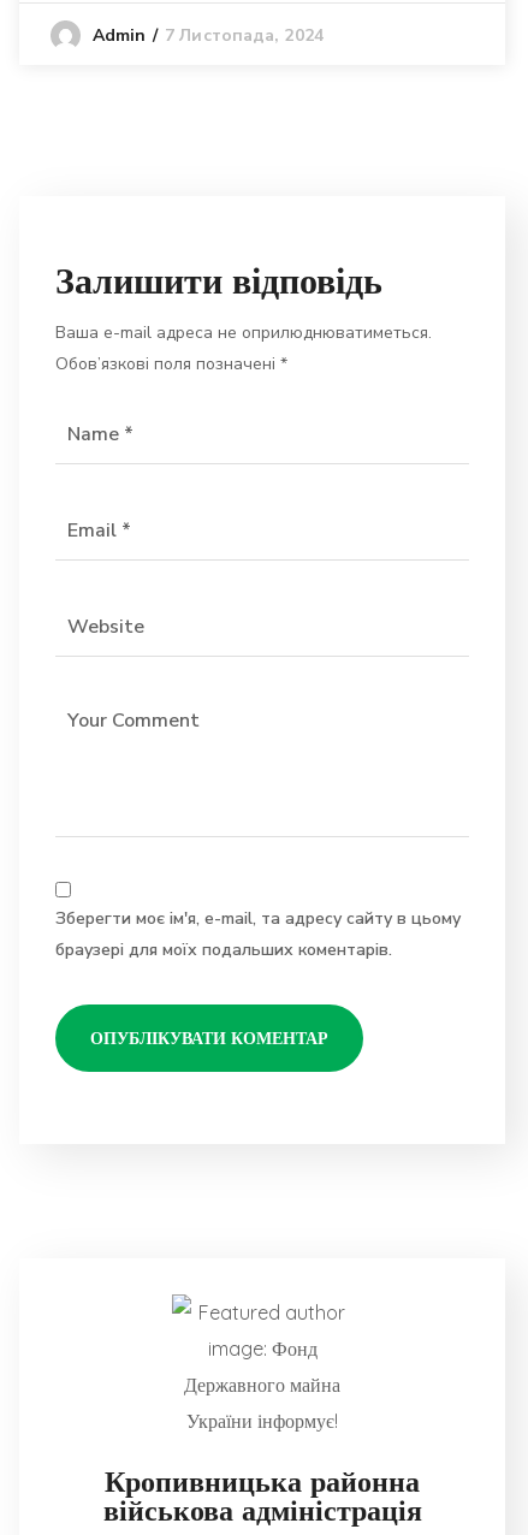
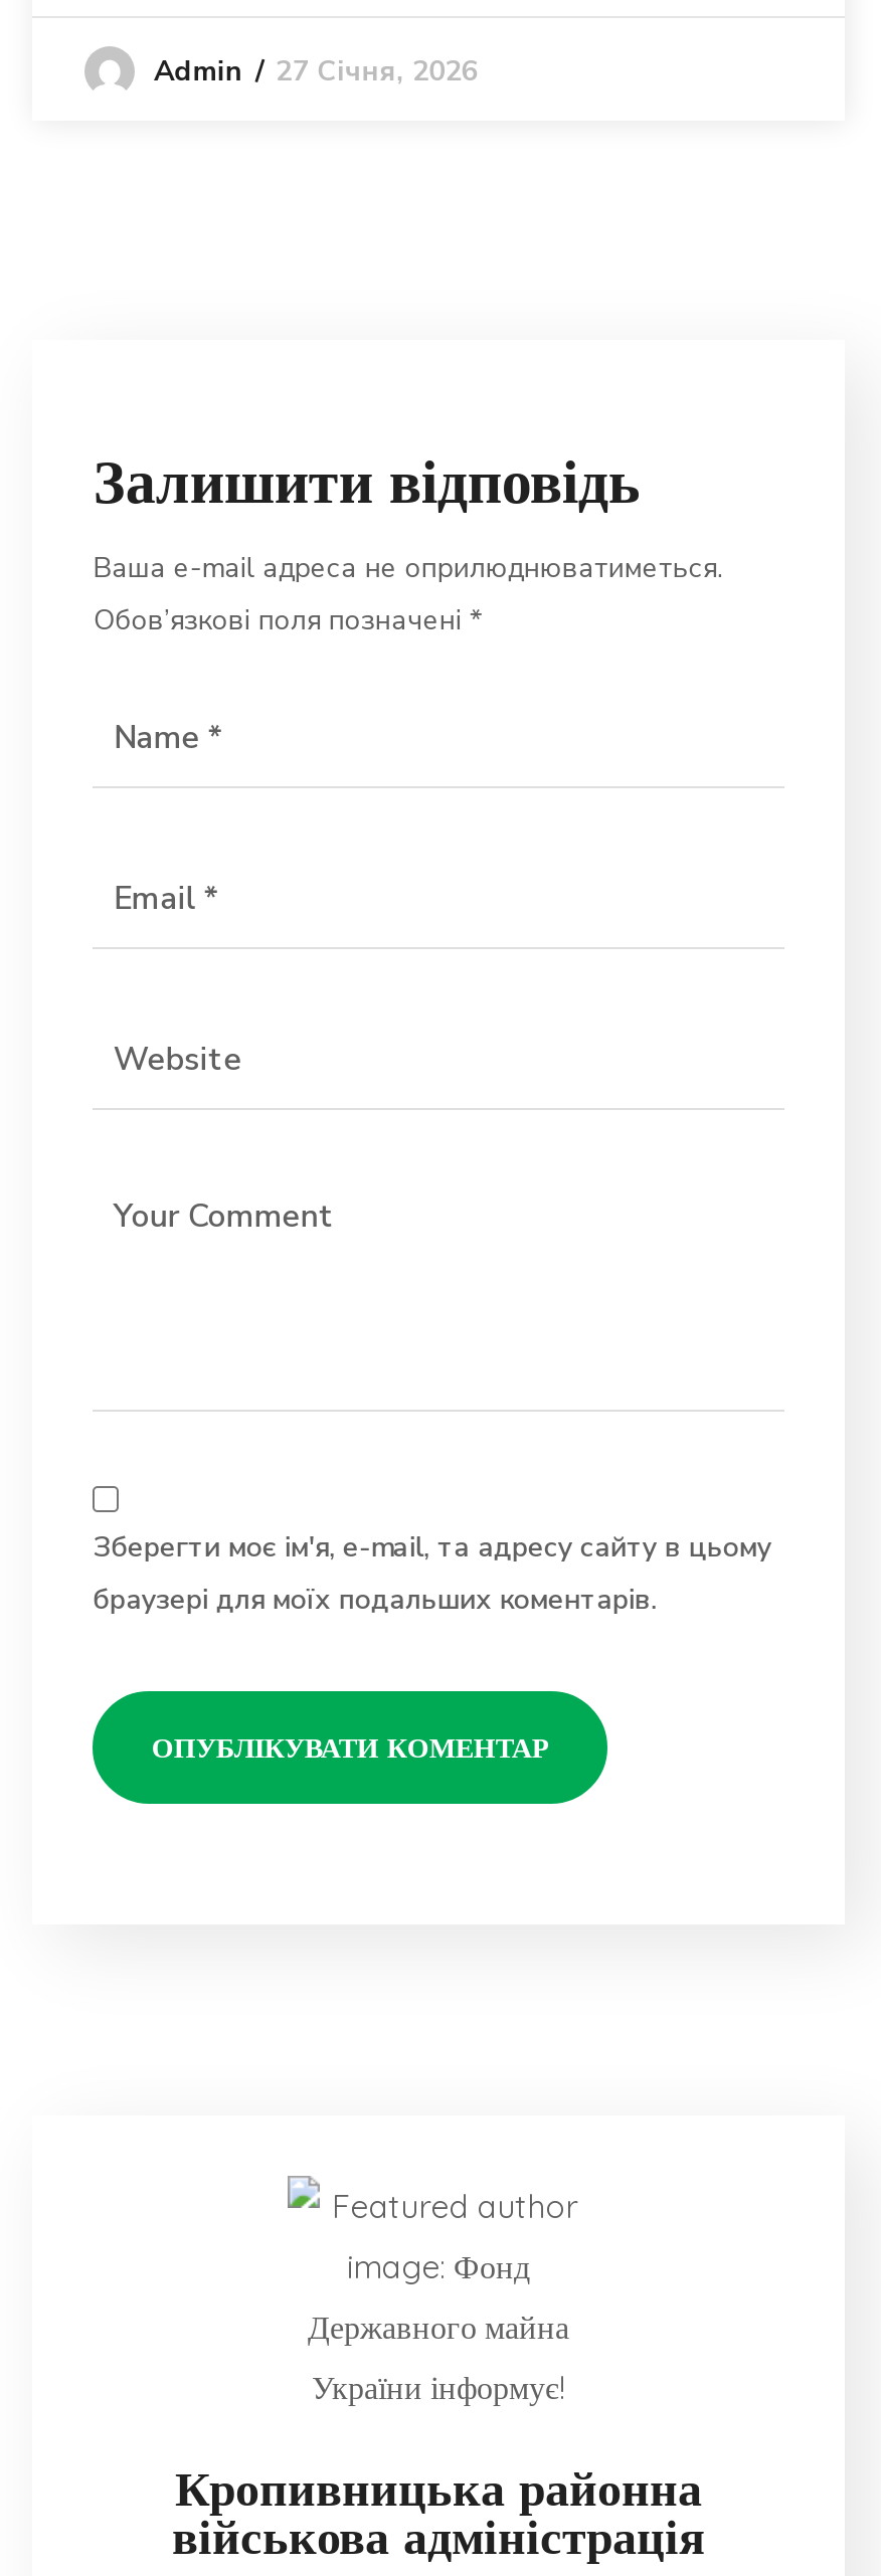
[92,24,323,47] Admin 7 Листопада, 2024 -> [154,52,478,91] Admin 27 Січня, 2026

